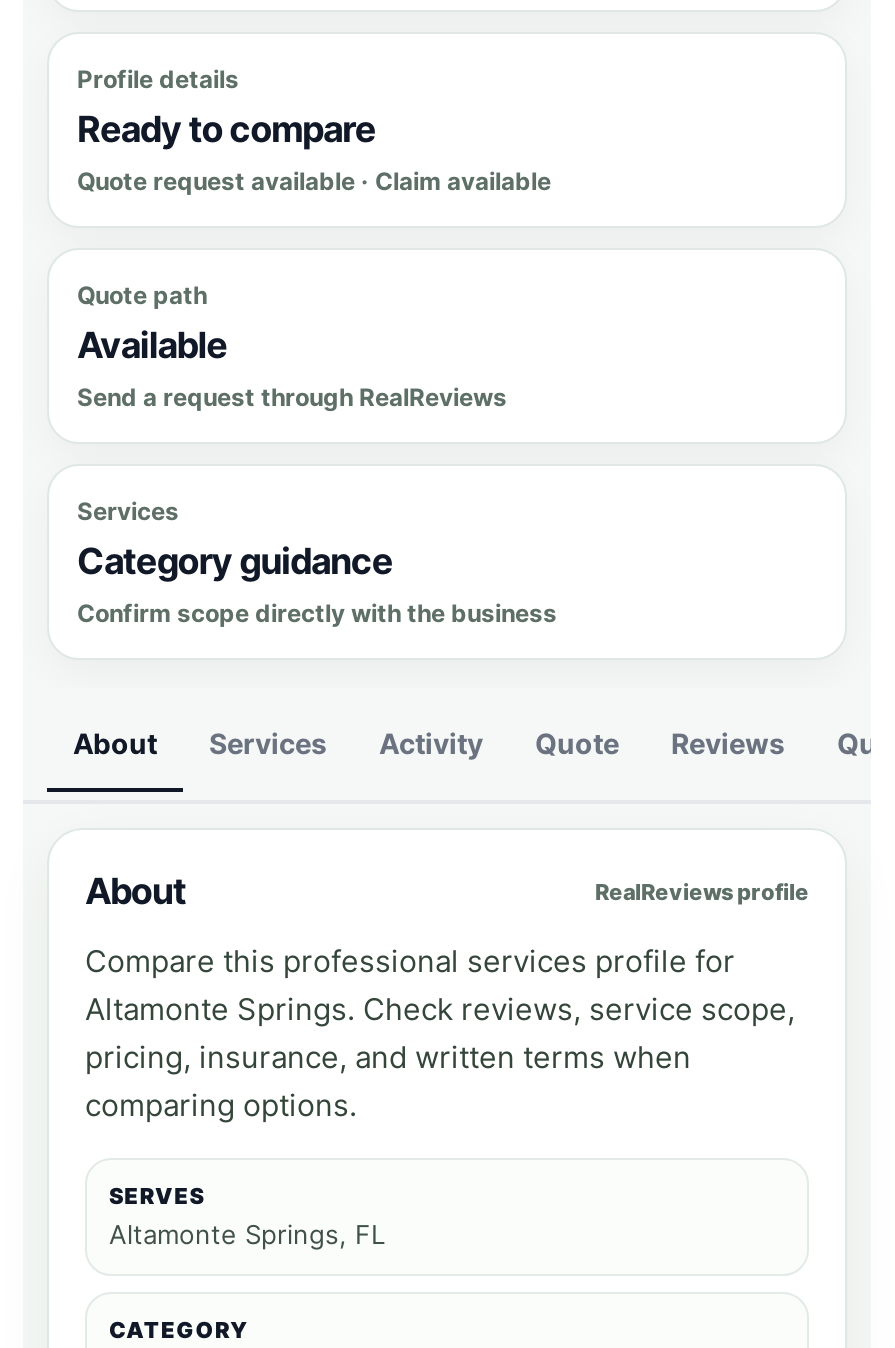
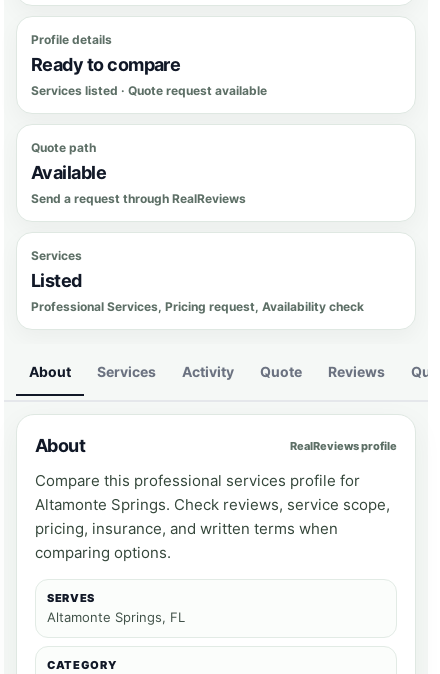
[77,166,551,196] Quote request available · Claim available -> [31,83,267,98] Services listed · Quote request available
[77,540,557,628] Category guidance | Confirm scope directly with the business -> [31,270,364,314] Listed | Professional Services, Pricing request, Availability check

